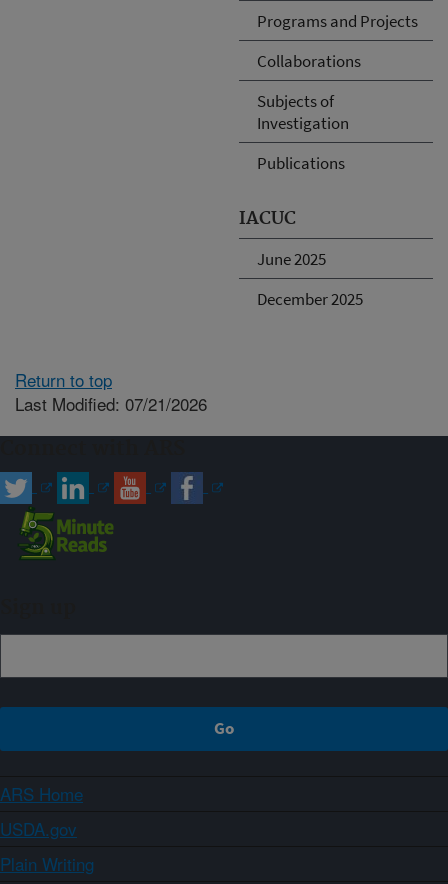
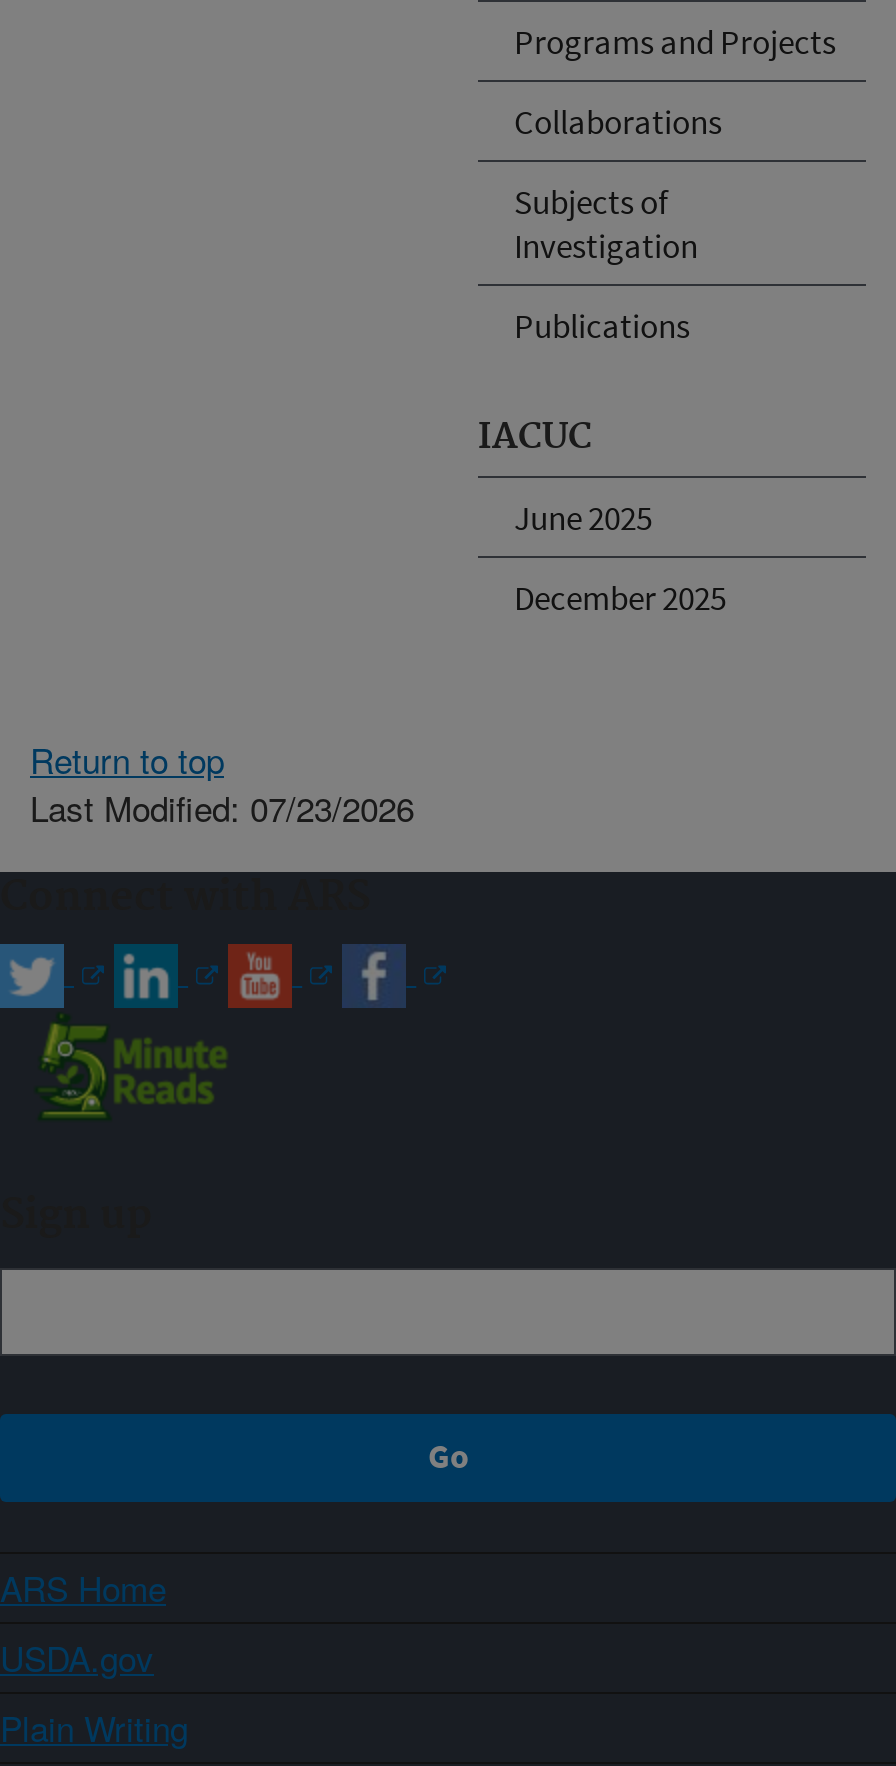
[15,391,207,416] Last Modified: 07/21/2026 -> [30,782,414,832] Last Modified: 07/23/2026

